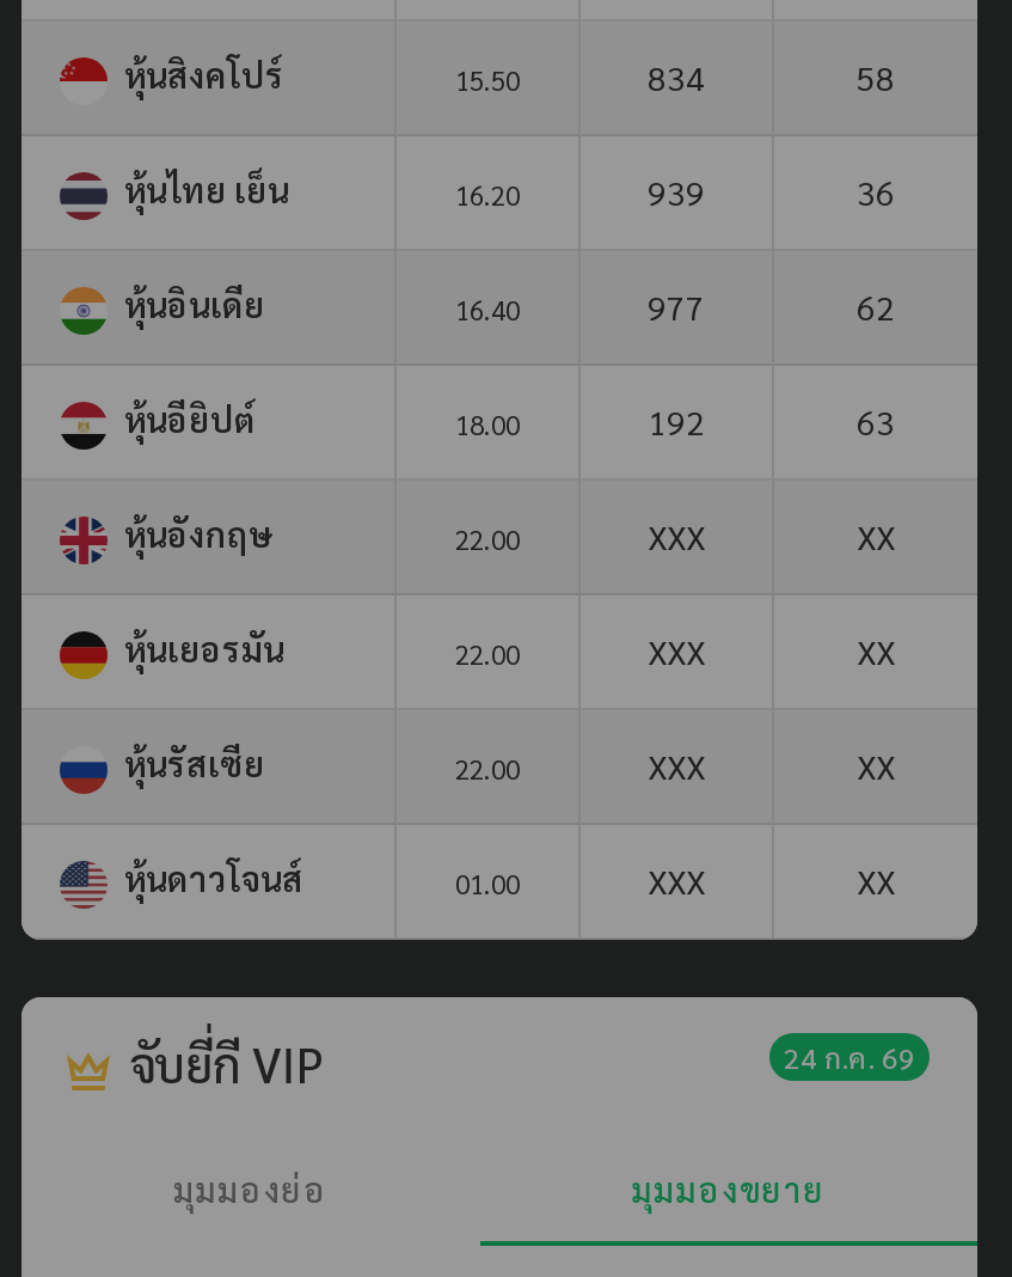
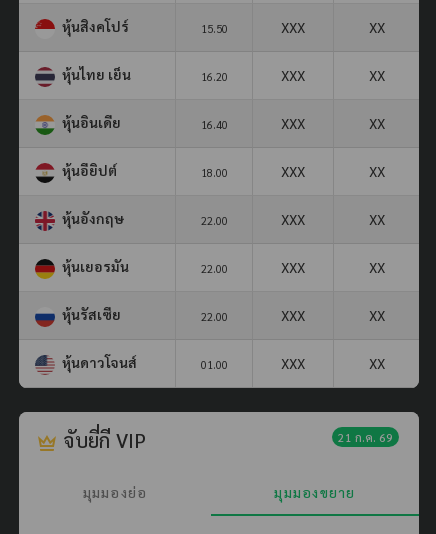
[648,55,895,98] 834 | 58 -> [281,18,384,36] XXX | XX
[648,169,895,212] 939 | 36 -> [281,66,384,84] XXX | XX
[648,284,895,327] 977 | 62 -> [281,114,384,132] XXX | XX
[648,399,895,442] 192 | 63 -> [281,162,384,180] XXX | XX
[784,1037,915,1076] 24 ก.ค. 69 -> [338,429,393,445] 21 ก.ค. 69

